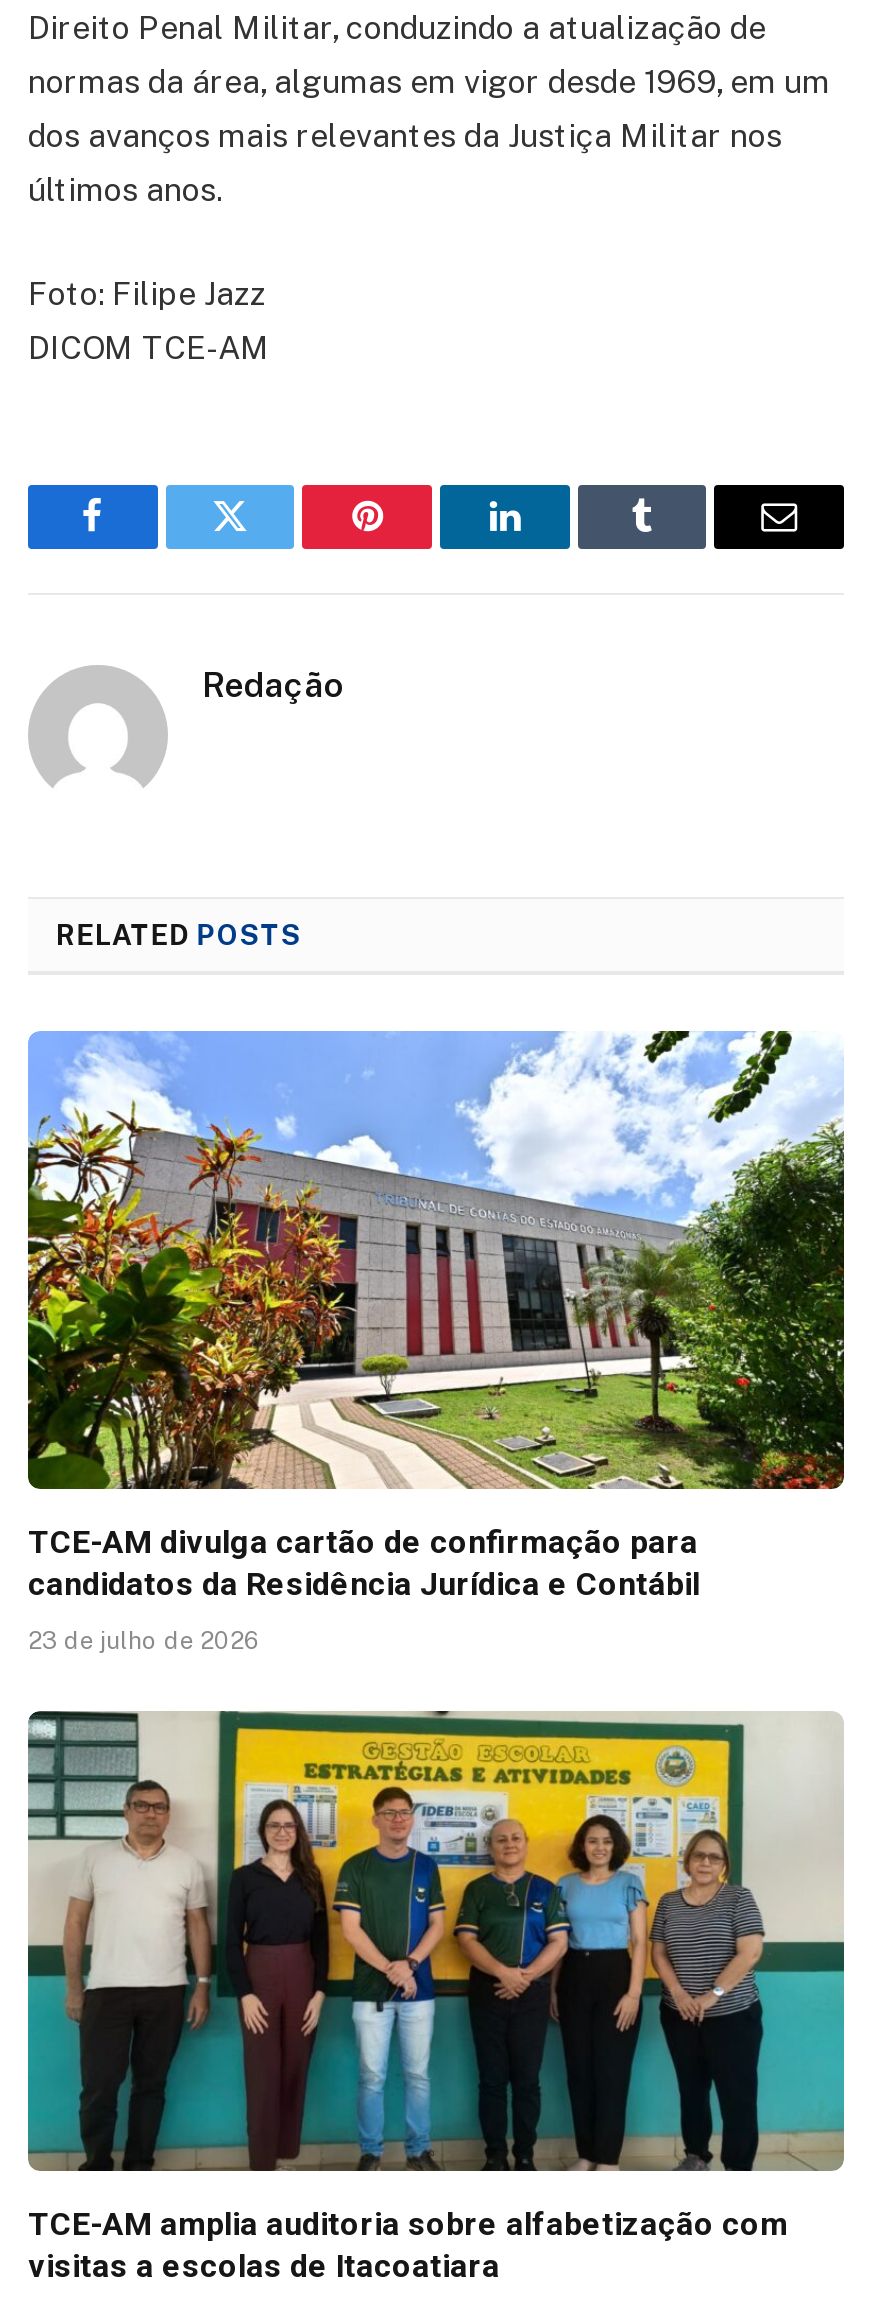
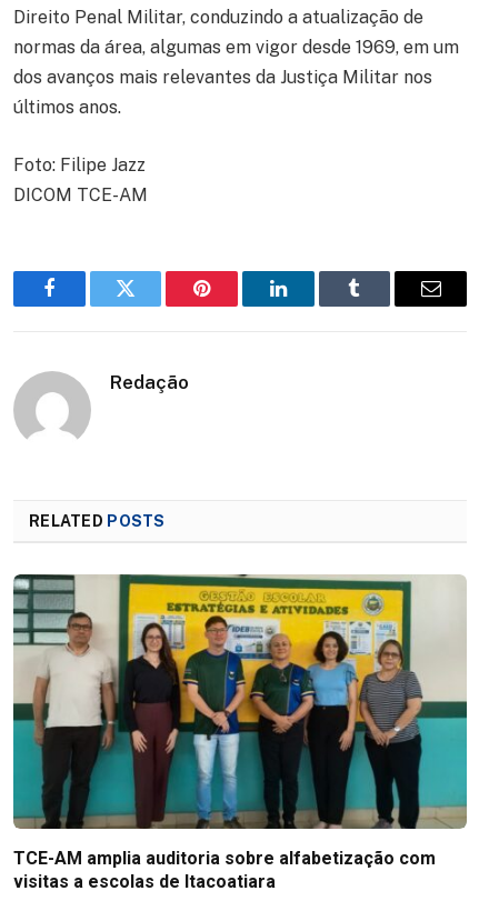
[26,1031,846,1656] [image] | TCE-AM divulga cartão de confirmação para | candidatos da Residência Jurídica e Contábil | 23 de julho de 2026 -> none

